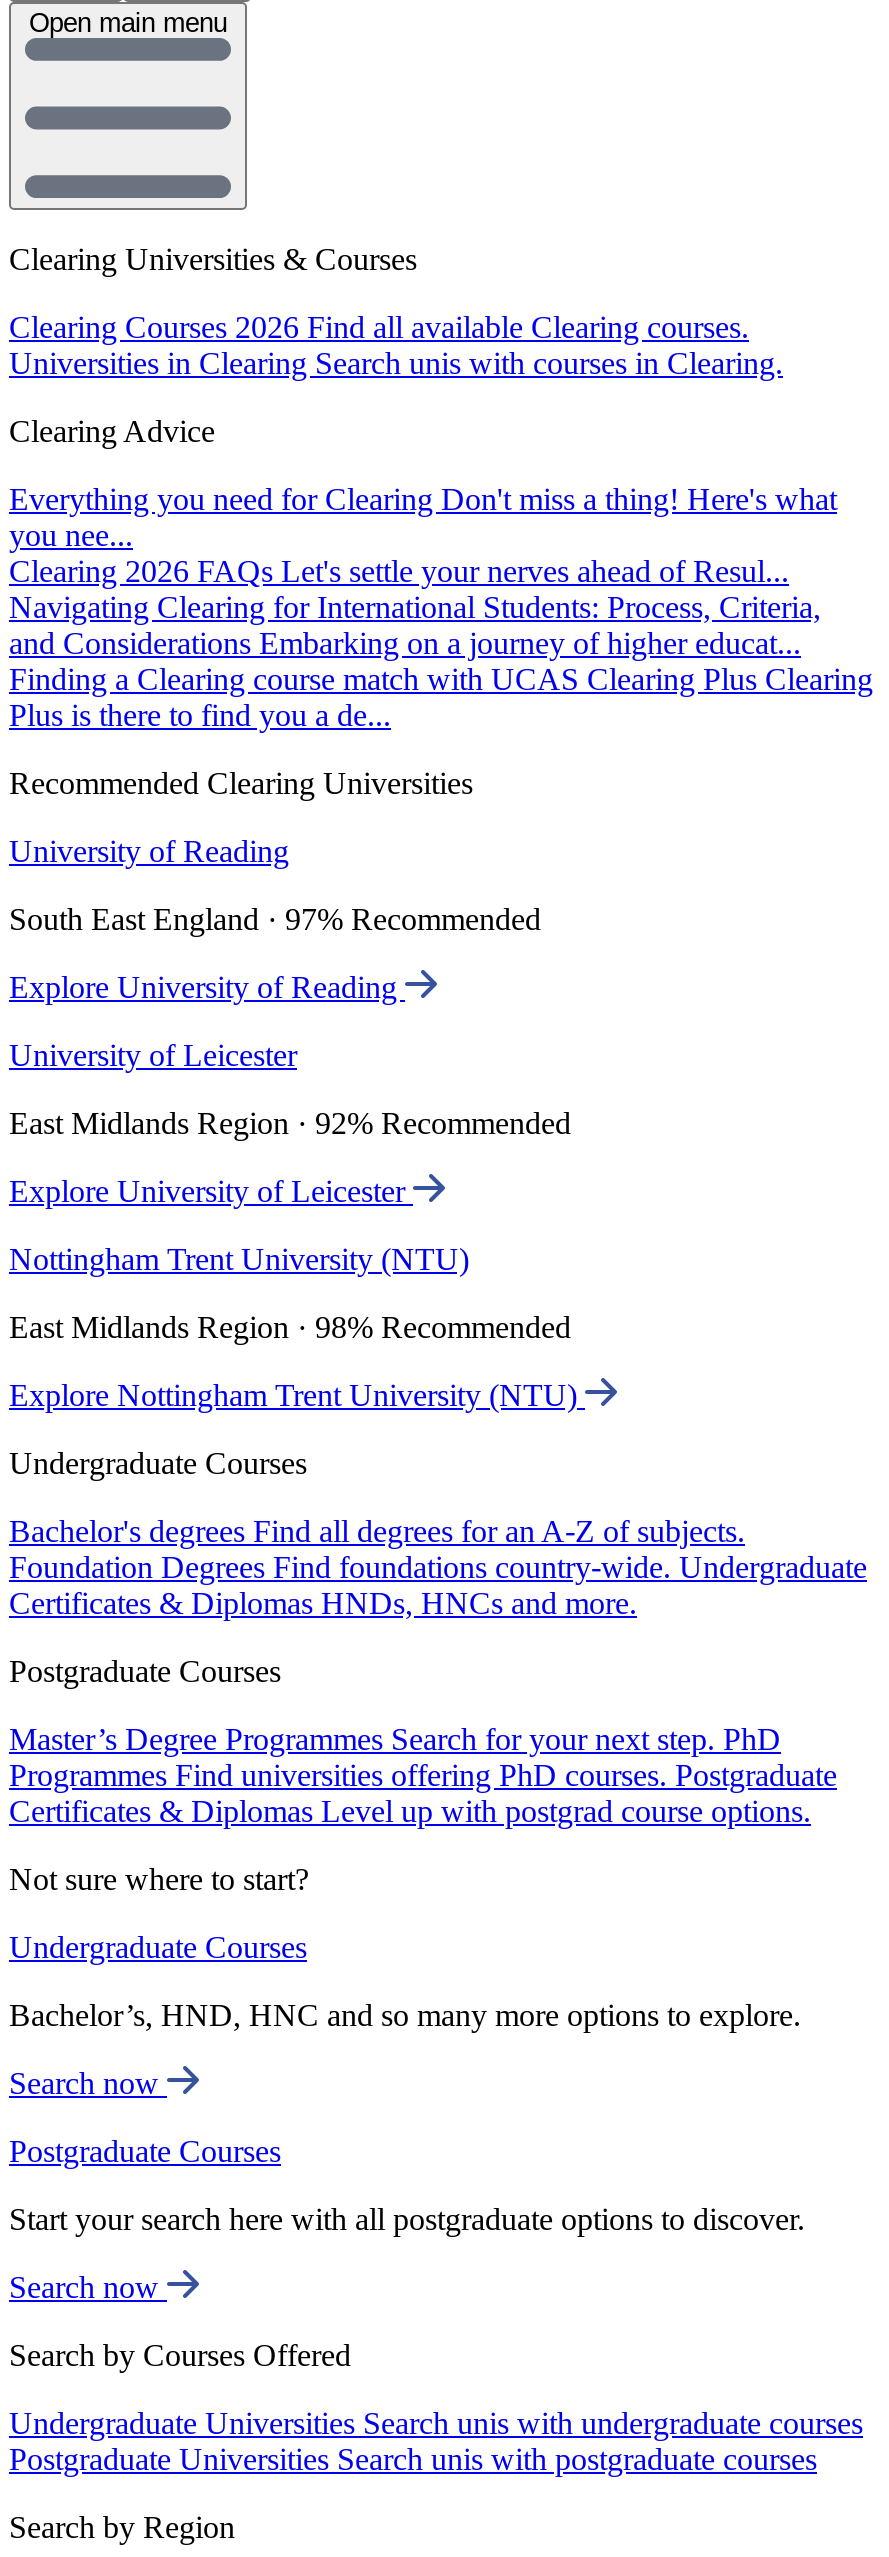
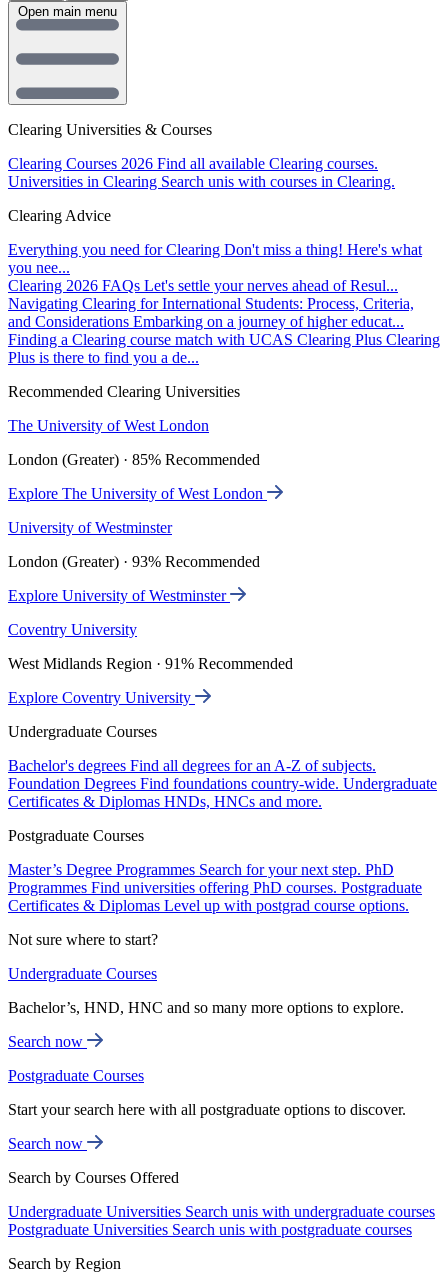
[9,834,289,868] University of Reading -> [8,417,209,434] The University of West London
[9,902,541,936] South East England · 97% Recommended -> [8,451,260,468] London (Greater) · 85% Recommended
[9,970,405,1004] Explore University of Reading -> [8,485,267,502] Explore The University of West London
[9,1038,297,1072] University of Leicester -> [8,519,172,536] University of Westminster
[9,1106,571,1140] East Midlands Region · 92% Recommended -> [8,553,260,570] London (Greater) · 93% Recommended
[9,1174,413,1208] Explore University of Leicester -> [8,587,230,604] Explore University of Westminster
[9,1242,469,1276] Nottingham Trent University (NTU) -> [8,621,137,638] Coventry University
[9,1310,571,1344] East Midlands Region · 98% Recommended -> [8,655,293,672] West Midlands Region · 91% Recommended
[9,1378,585,1412] Explore Nottingham Trent University (NTU) -> [8,689,195,706] Explore Coventry University

